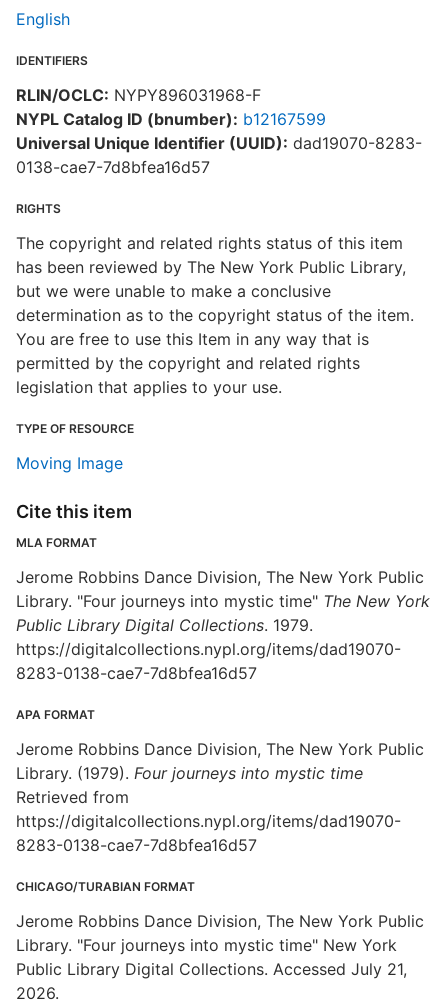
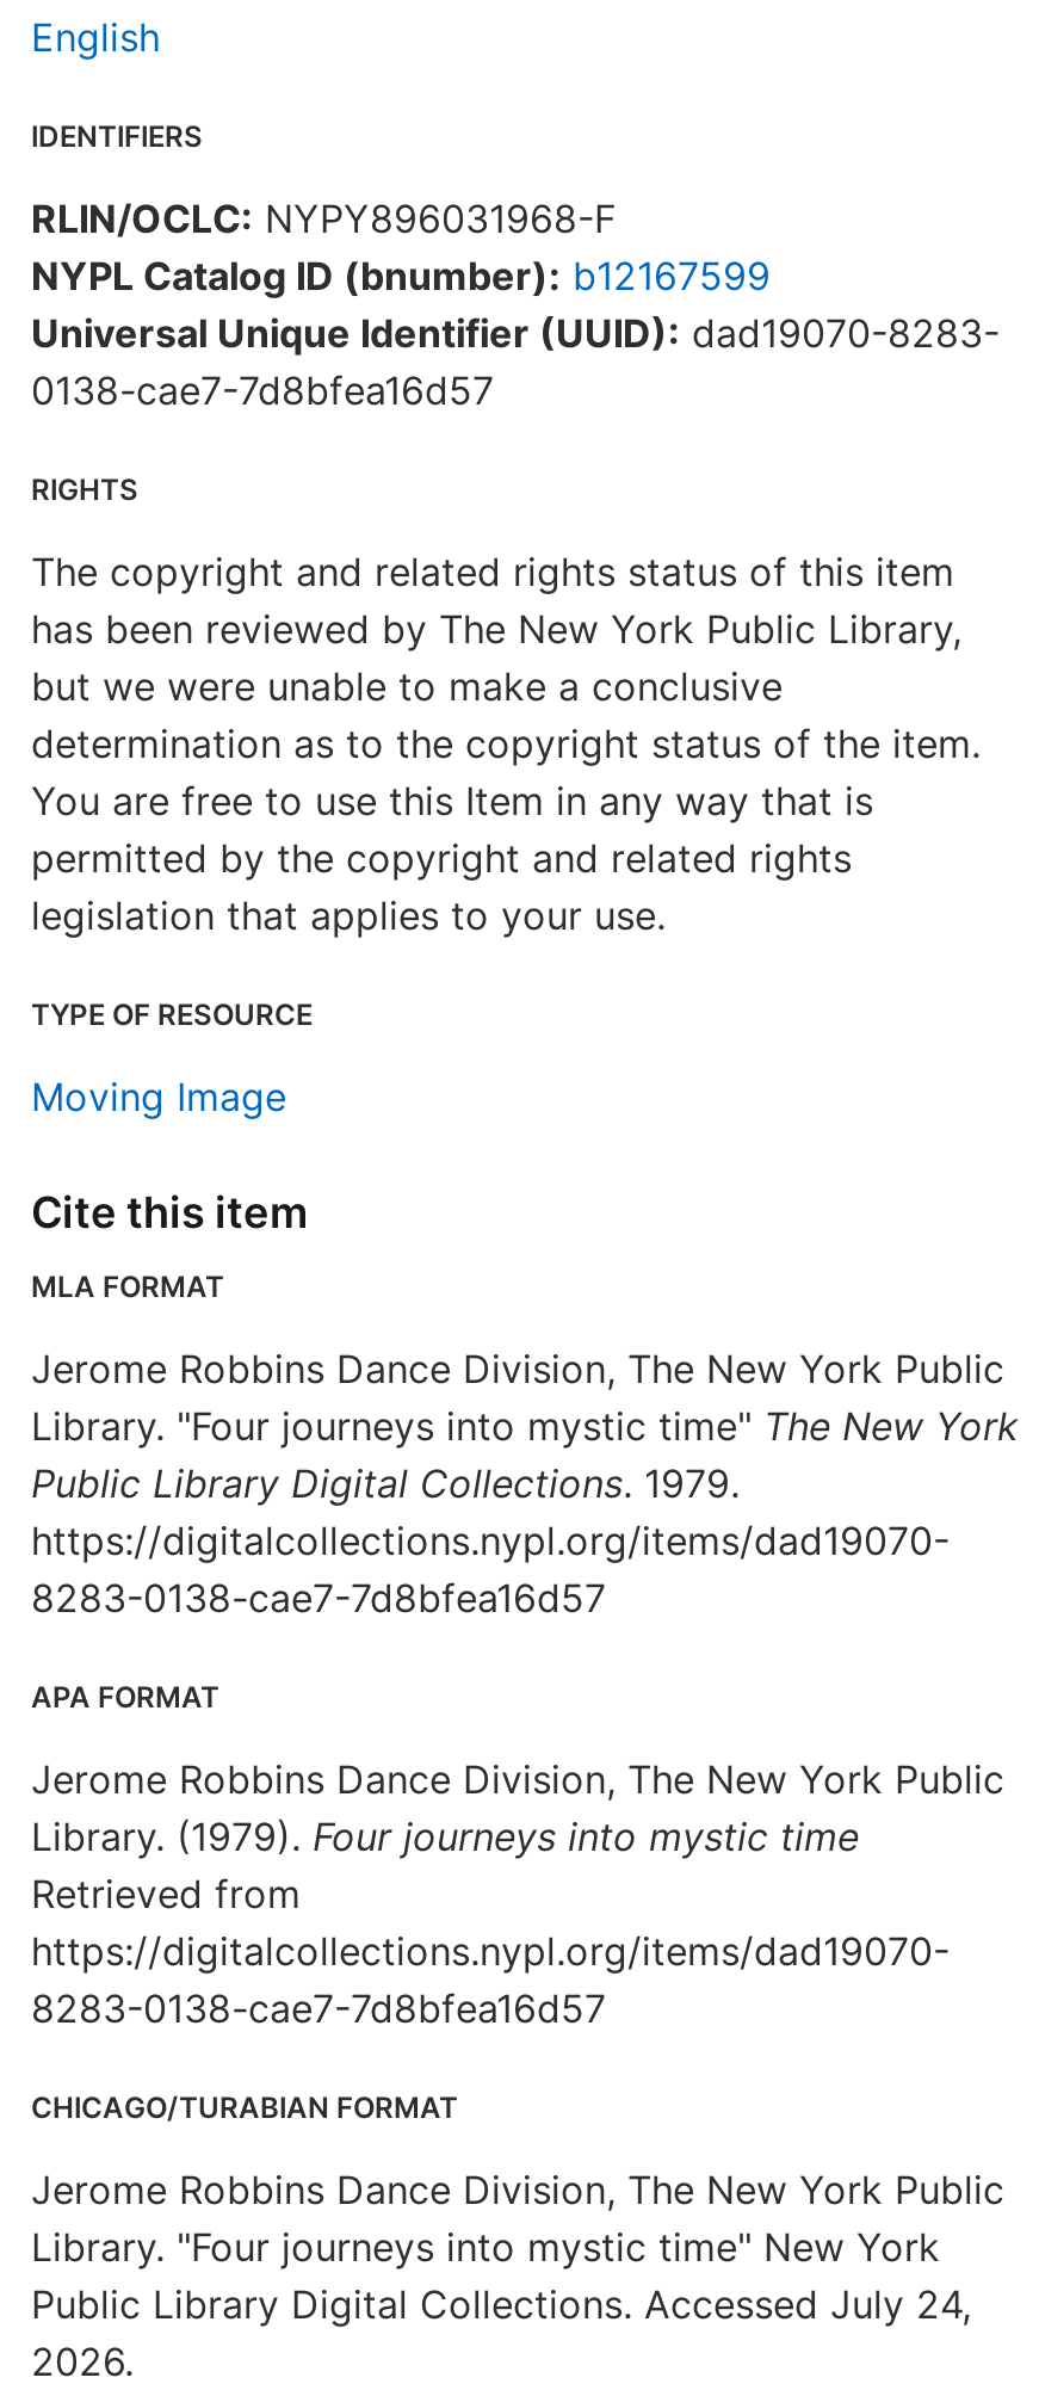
[16,959,407,979] Public Library Digital Collections. Accessed July 21, -> [31,2280,971,2328] Public Library Digital Collections. Accessed July 24,

